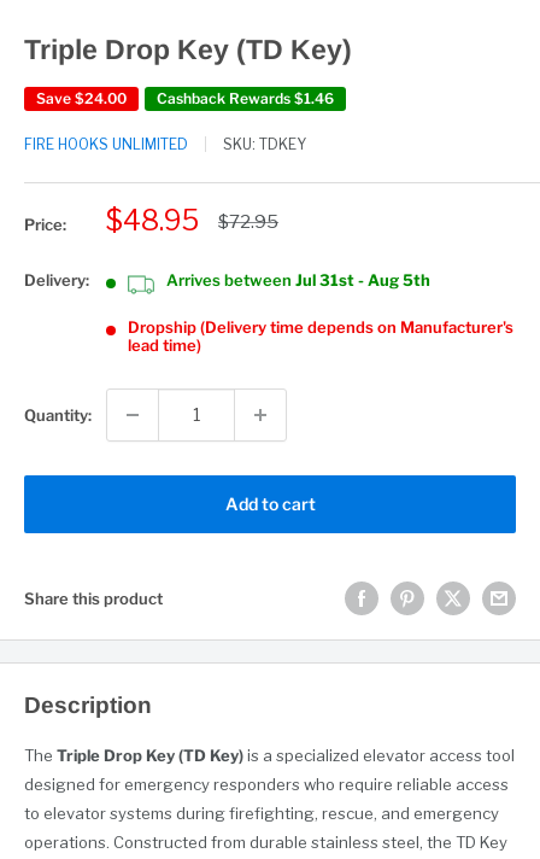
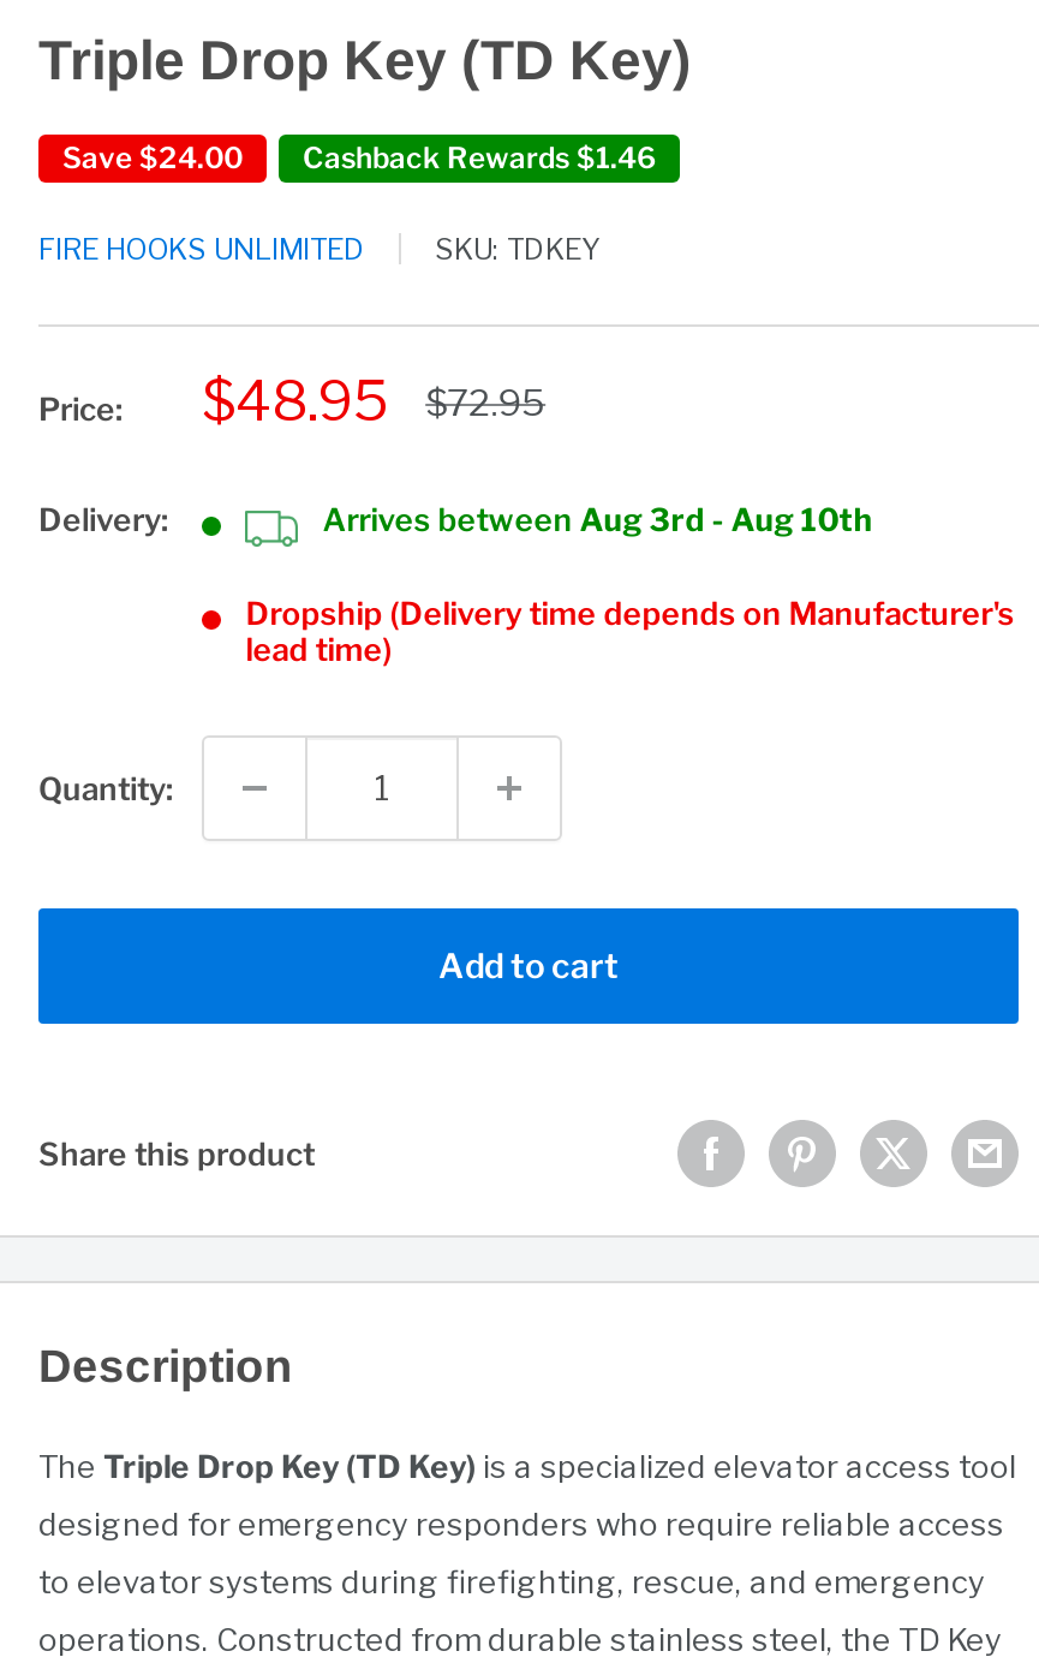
[167,270,431,289] Arrives between Jul 31st - Aug 5th -> [322,499,873,538] Arrives between Aug 3rd - Aug 10th

